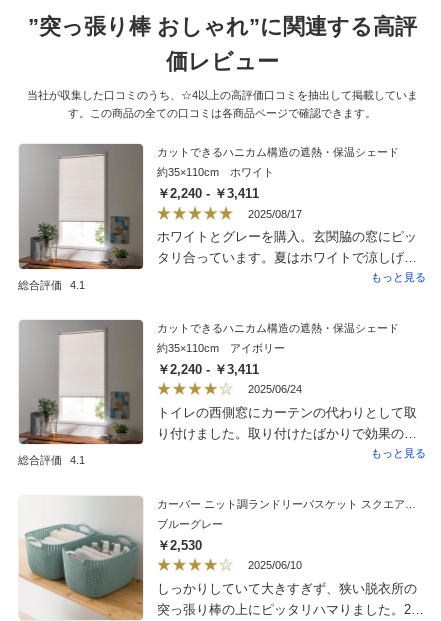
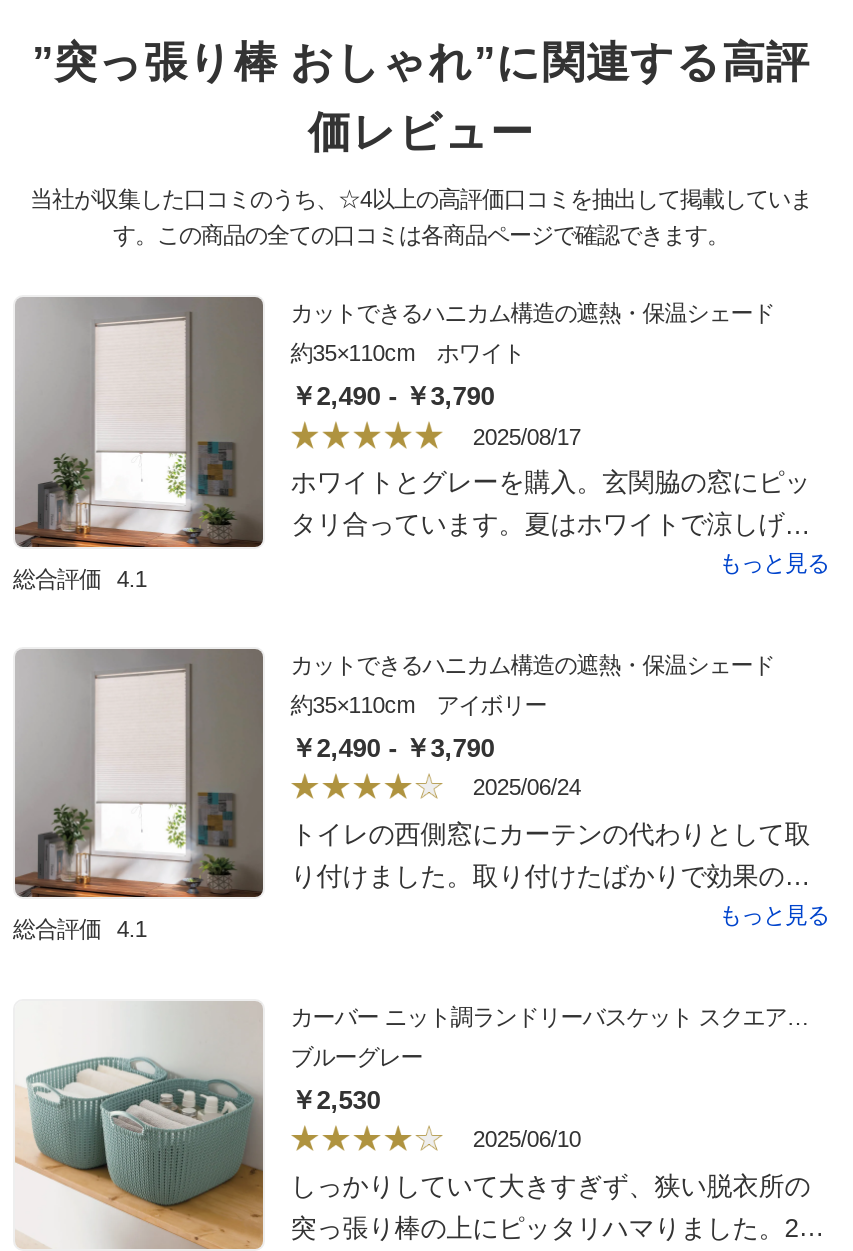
[157,186,259,201] ￥2,240 - ￥3,411 -> [290,381,494,411] ￥2,490 - ￥3,790
[157,362,259,377] ￥2,240 - ￥3,411 -> [290,733,494,763] ￥2,490 - ￥3,790

